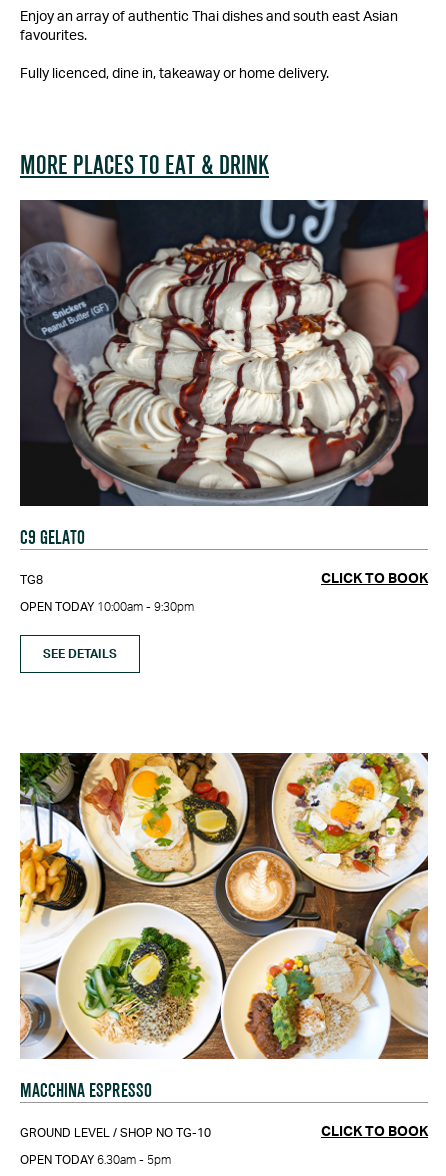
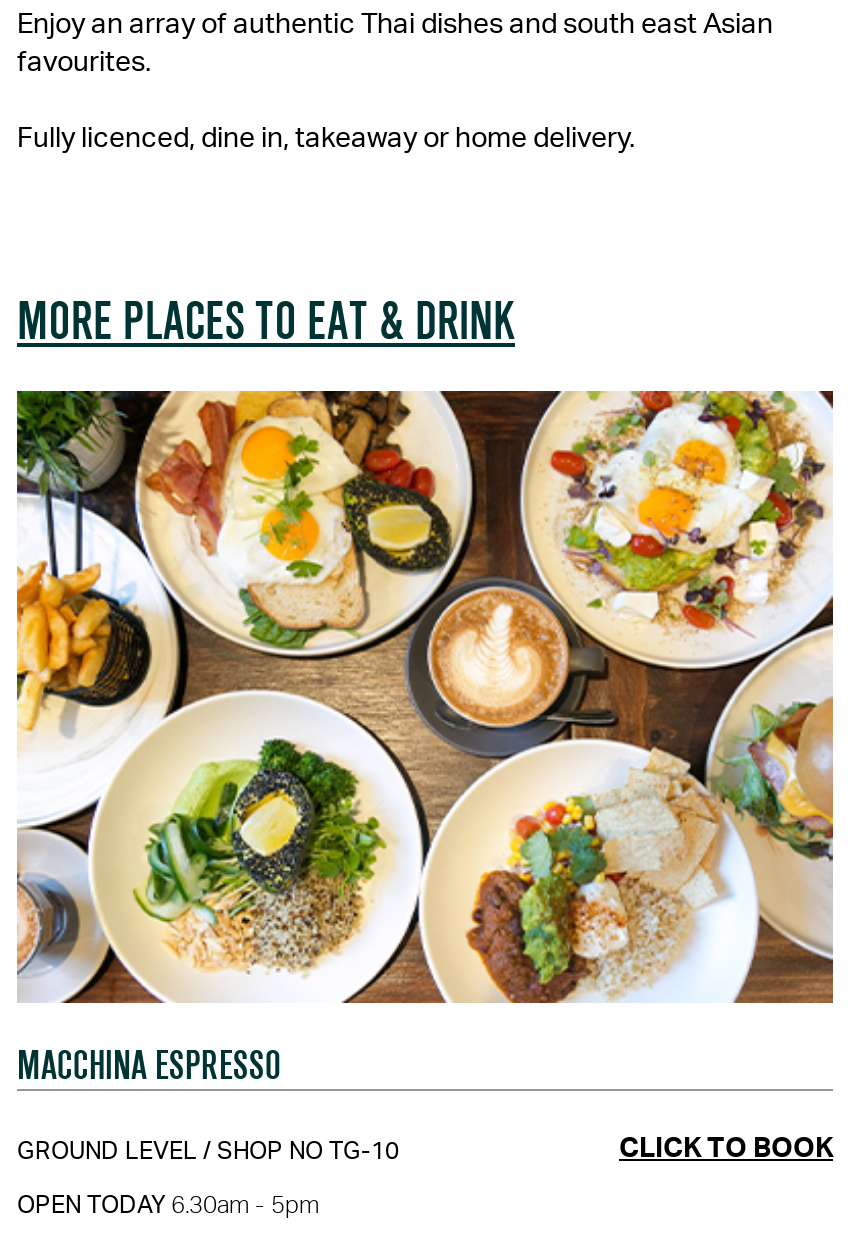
[19,199,429,613] [image] | C9 GELATO | TG8 | CLICK TO BOOK | OPEN TODAY 10:00am - 9:30pm -> none
[43,648,117,660] SEE DETAILS -> none

